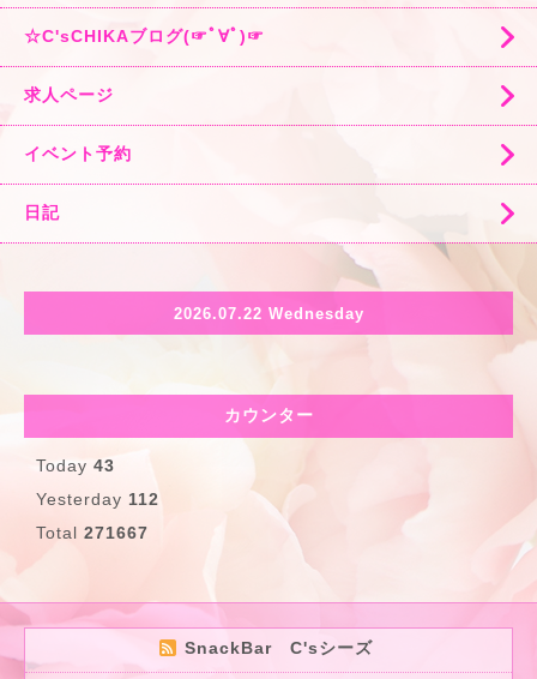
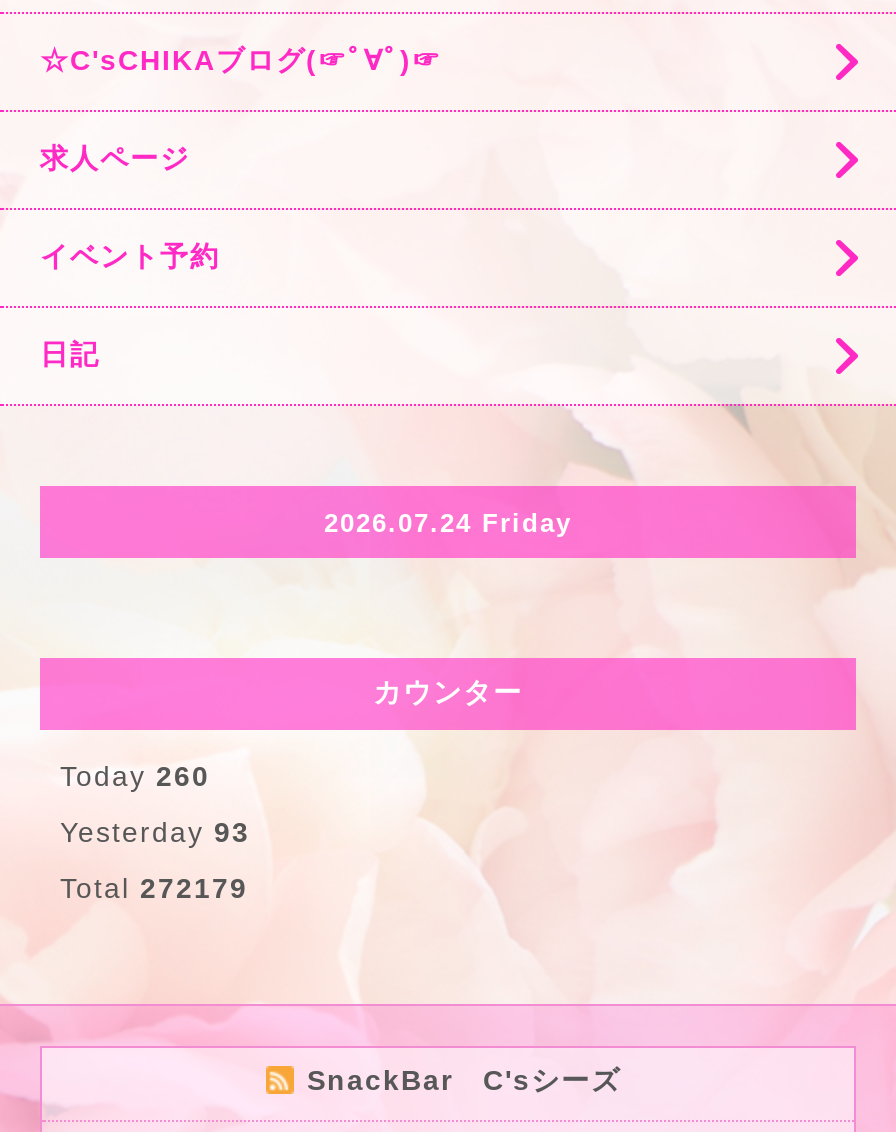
[173,304,364,322] 2026.07.22 Wednesday -> [324,507,572,537] 2026.07.24 Friday
[36,456,115,475] Today 43 -> [60,760,210,792] Today 260
[36,489,159,509] Yesterday 112 -> [60,816,250,848] Yesterday 93
[36,523,149,542] Total 271667 -> [60,872,248,904] Total 272179

